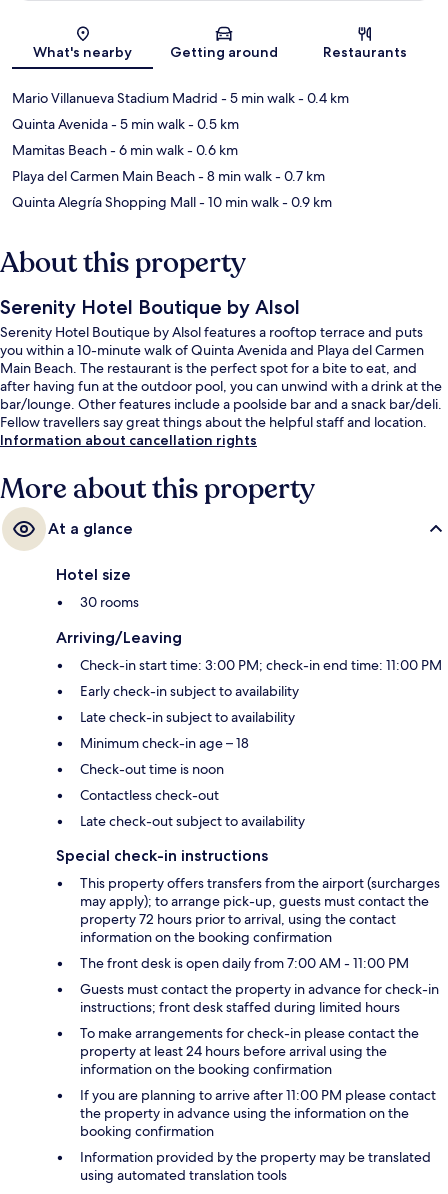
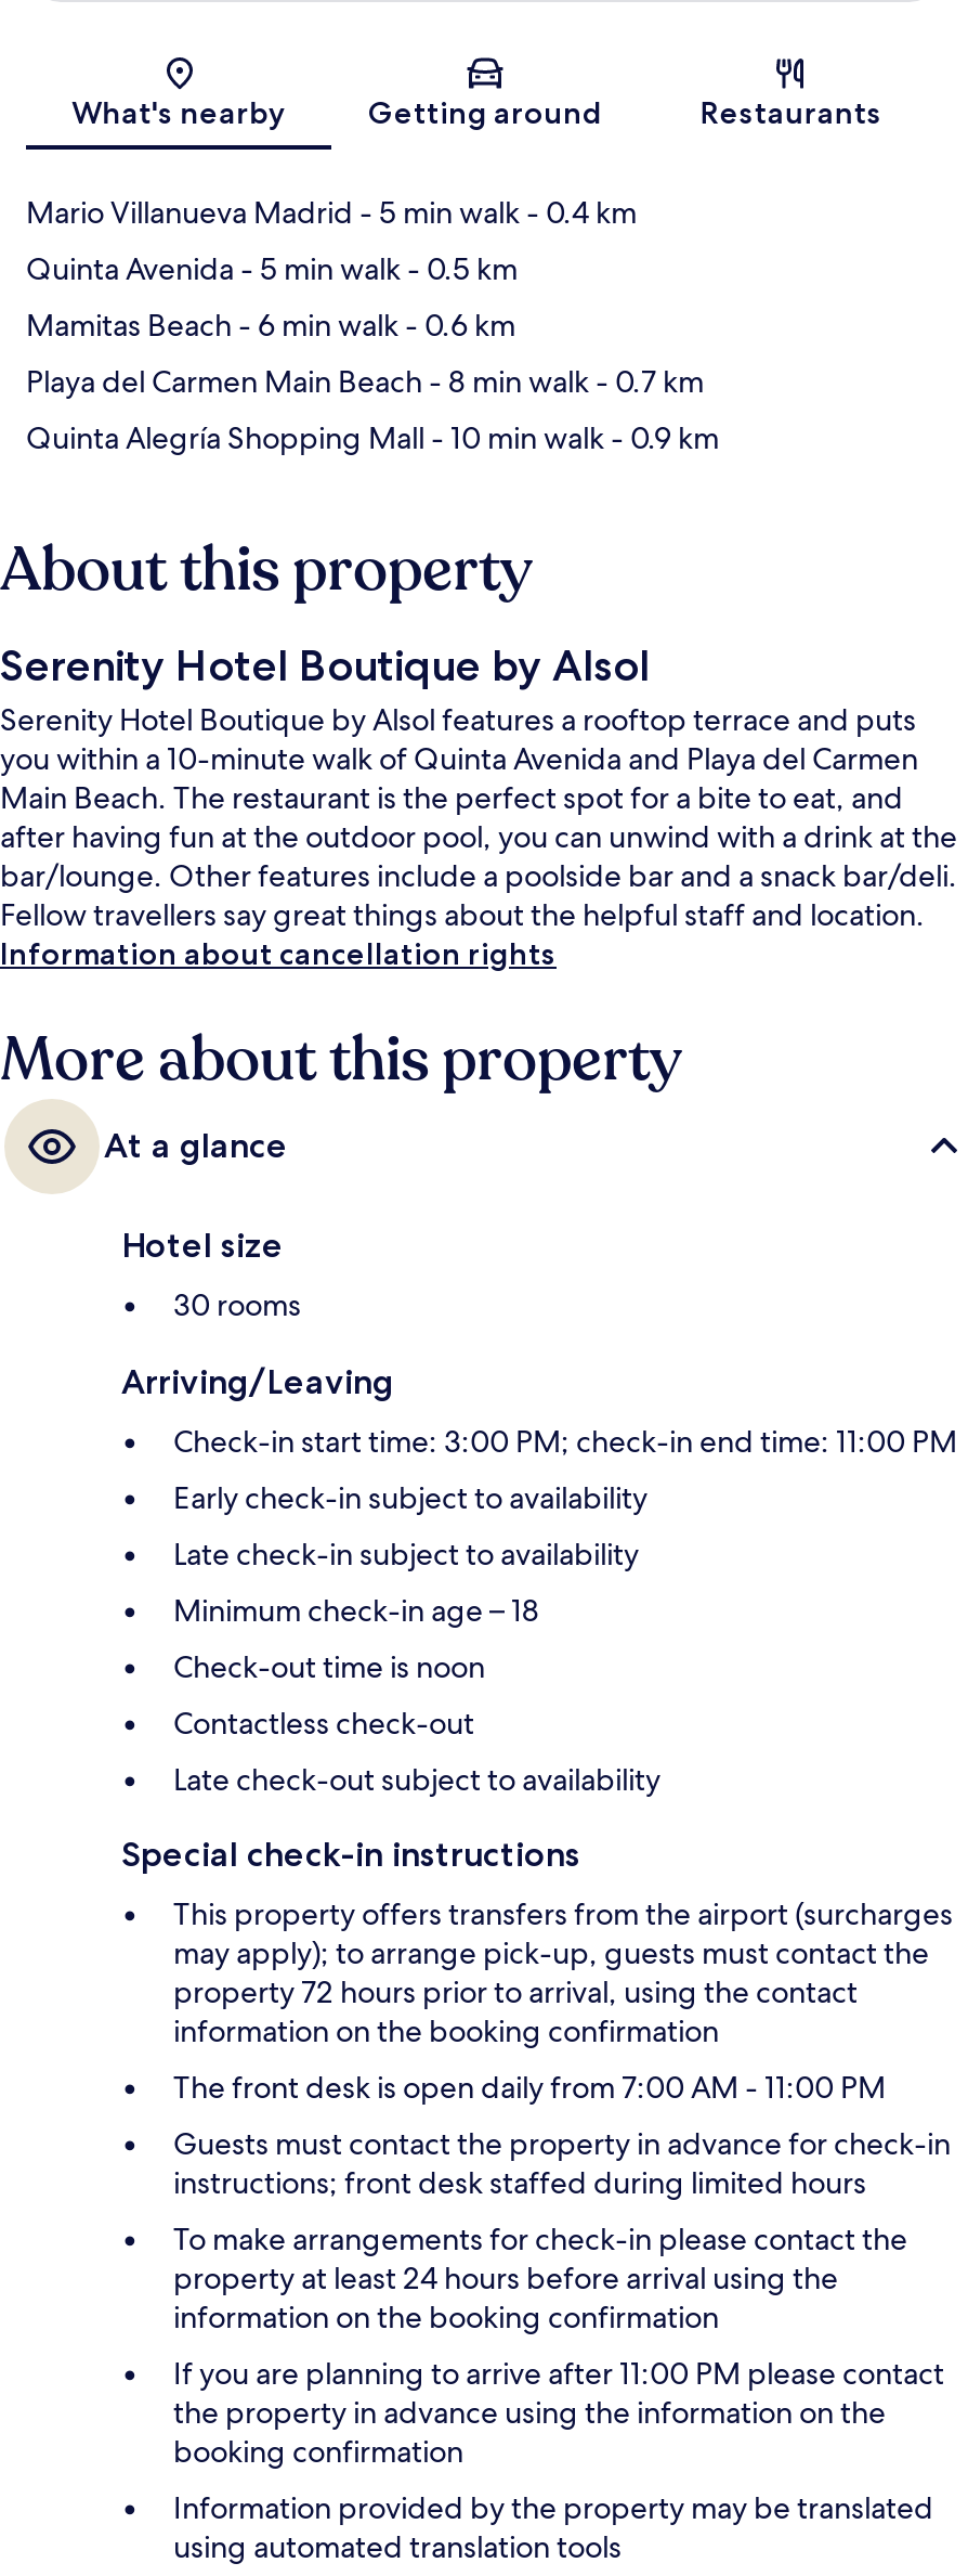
[12,89,349,107] Mario Villanueva Stadium Madrid - 5 min walk - 0.4 km -> [26,192,637,231] Mario Villanueva Madrid - 5 min walk - 0.4 km

